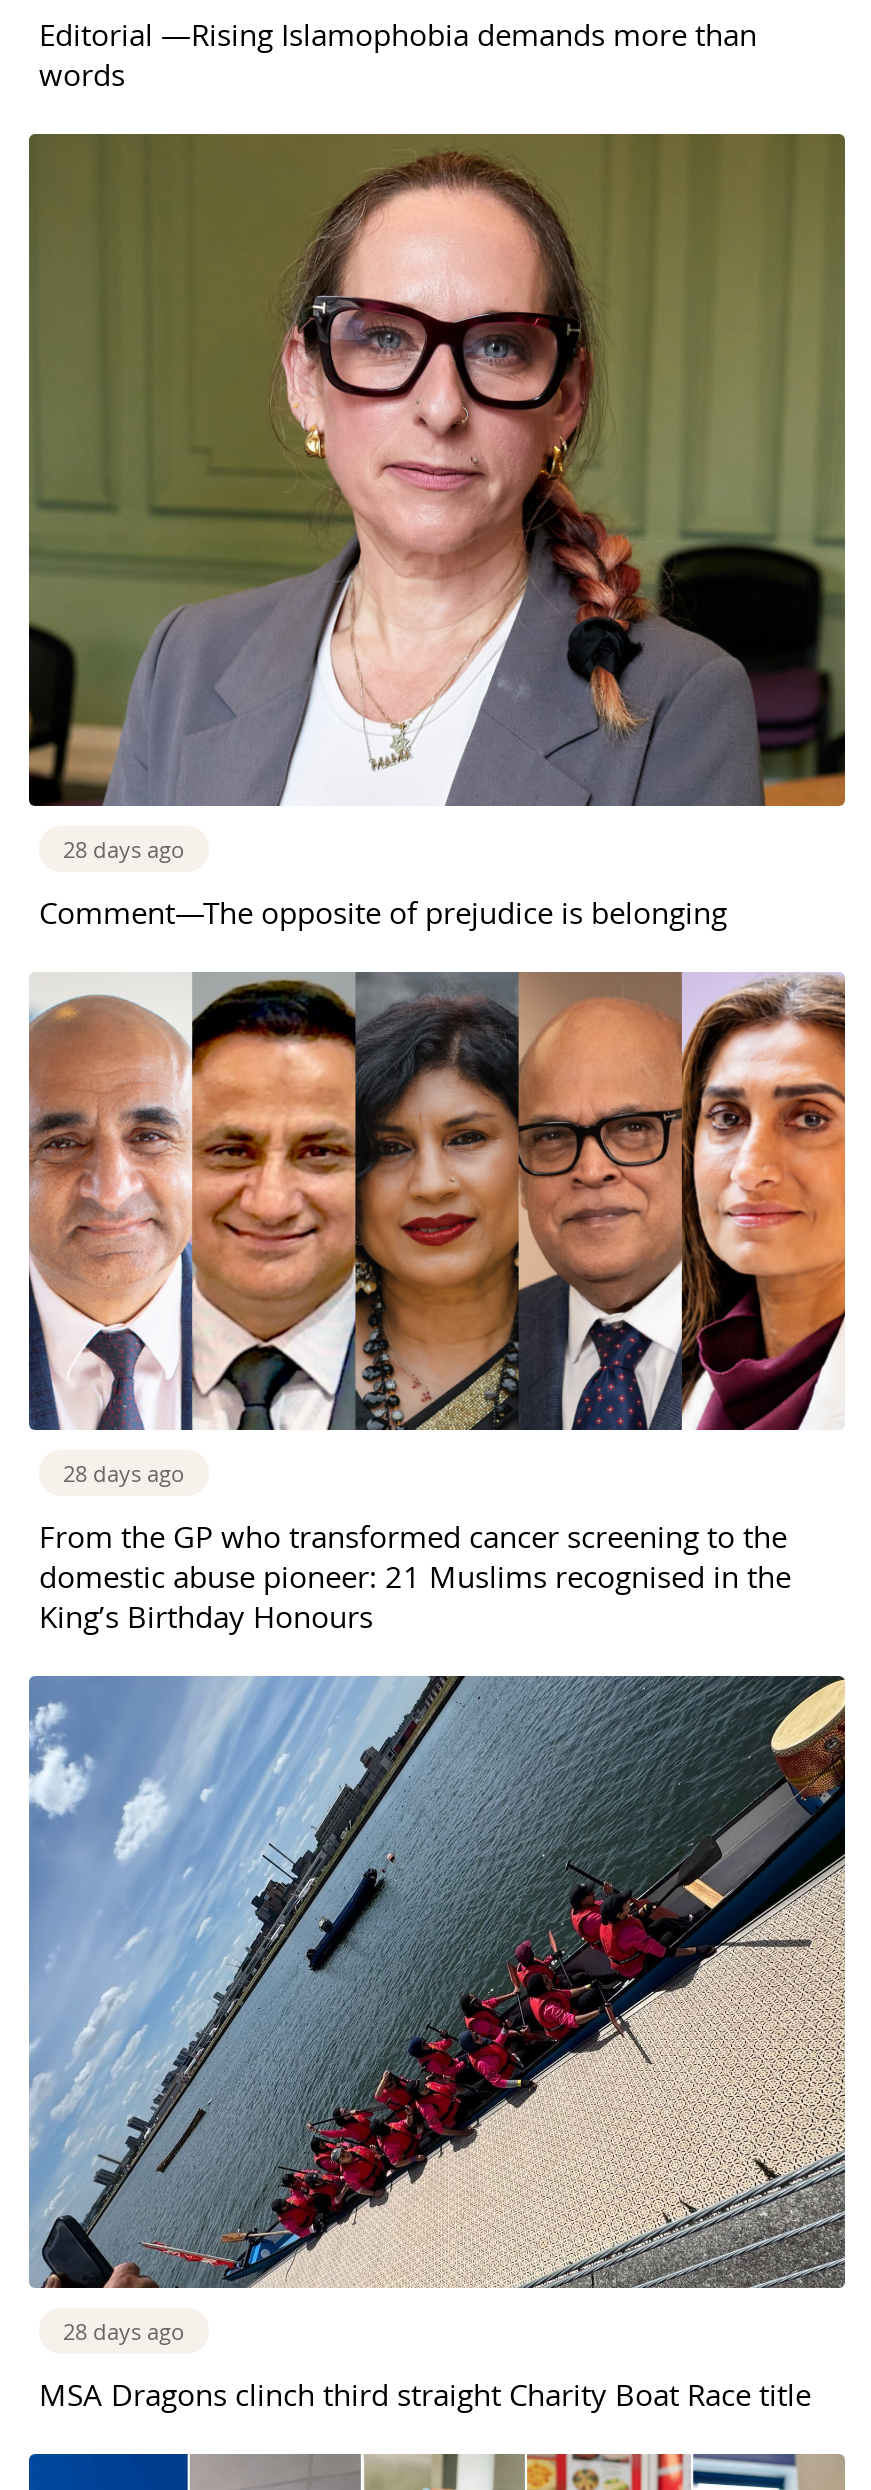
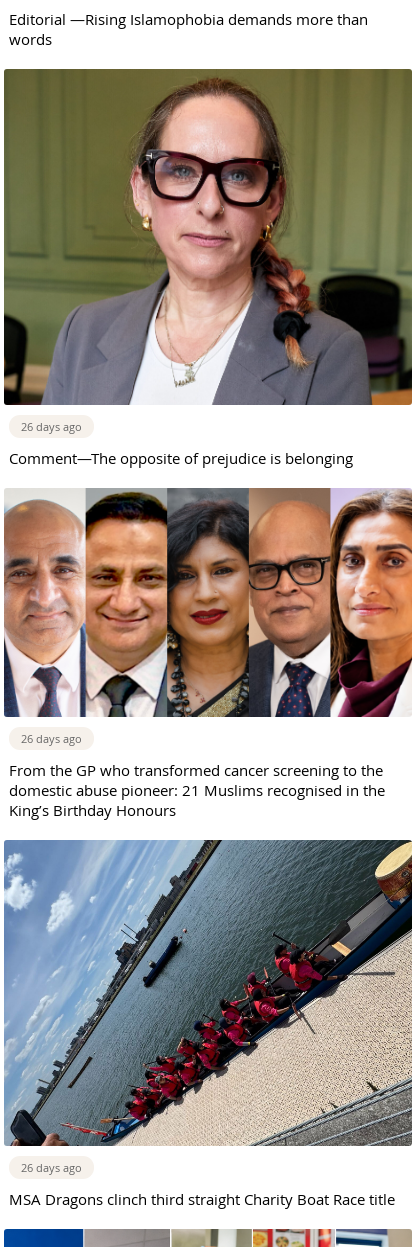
[63,833,185,863] 28 days ago -> [21,419,82,434] 26 days ago
[63,1458,185,1488] 28 days ago -> [21,731,82,746] 26 days ago
[63,2316,185,2346] 28 days ago -> [21,1160,82,1175] 26 days ago

